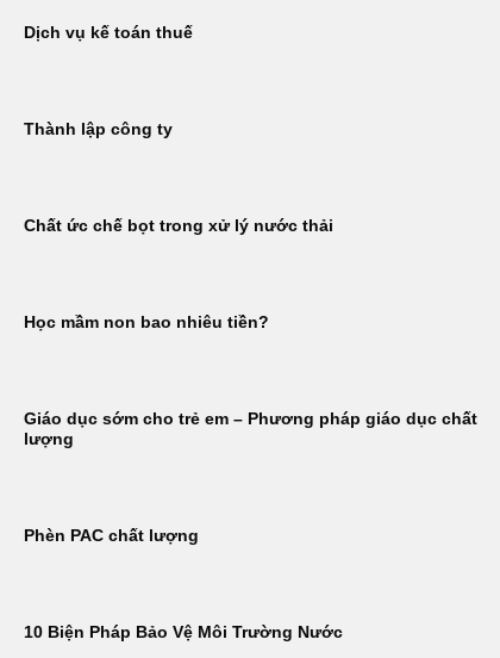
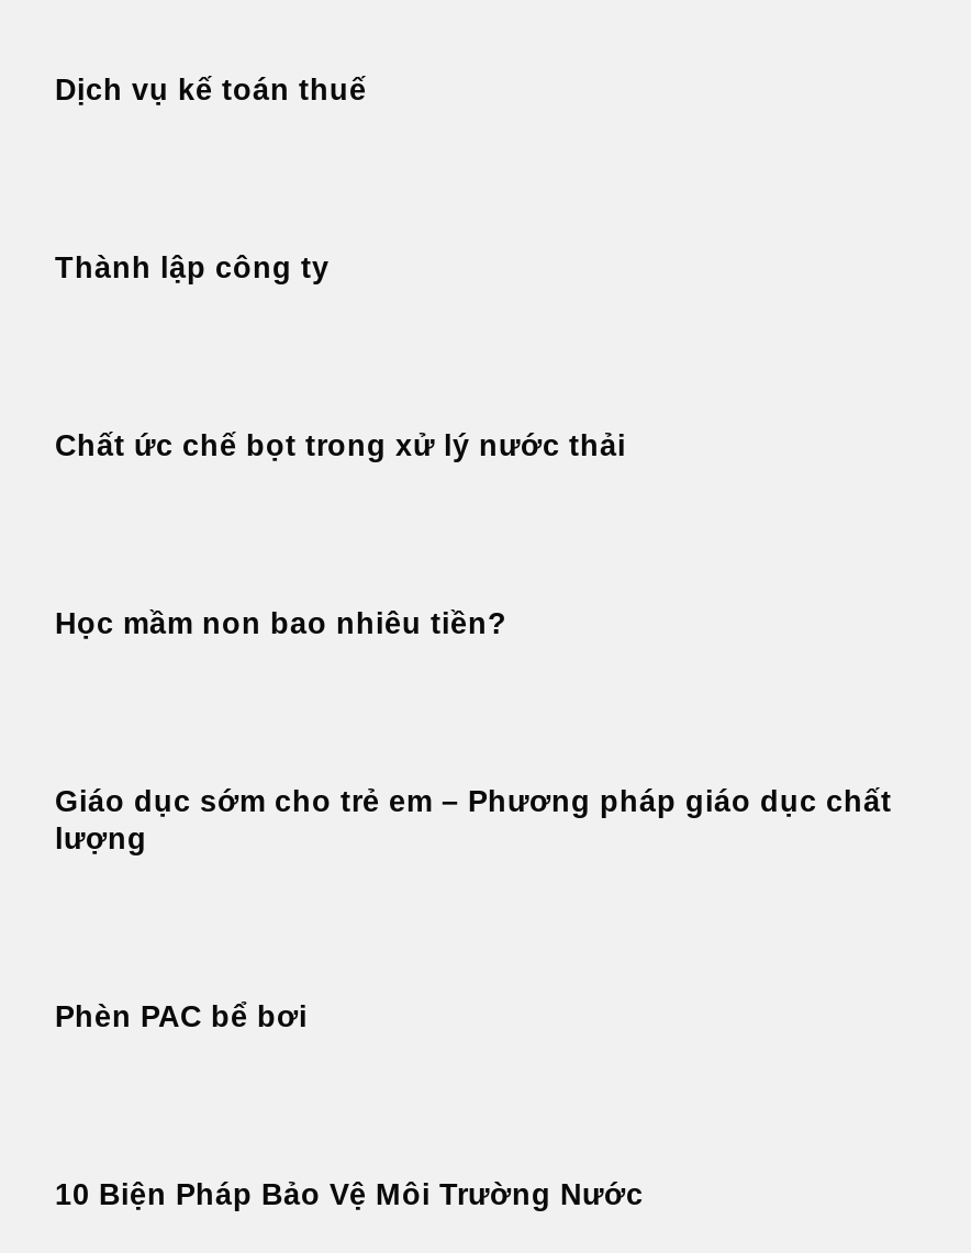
[24,527,199,545] Phèn PAC chất lượng -> [55,1001,308,1034] Phèn PAC bể bơi

